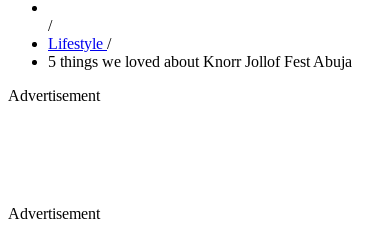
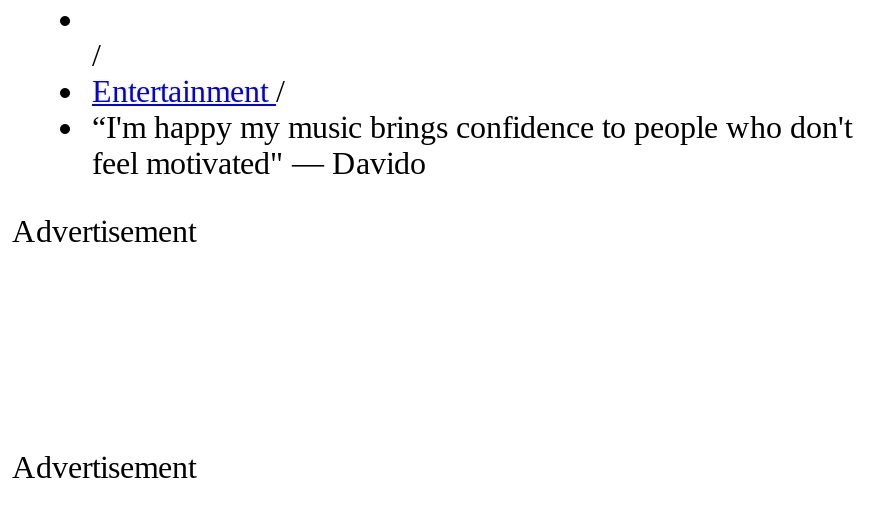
[48,35,352,70] Lifestyle / | 5 things we loved about Knorr Jollof Fest Abuja -> [92,74,852,180] Entertainment / | “I'm happy my music brings confidence to people who don't | feel motivated" — Davido

